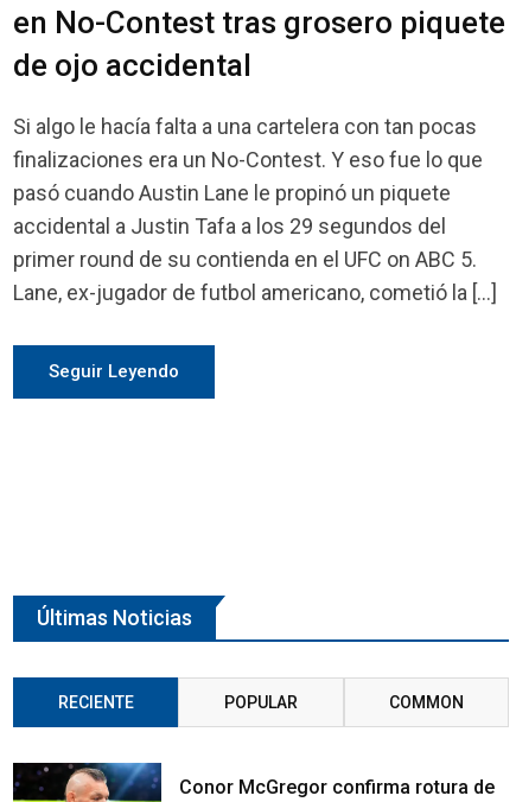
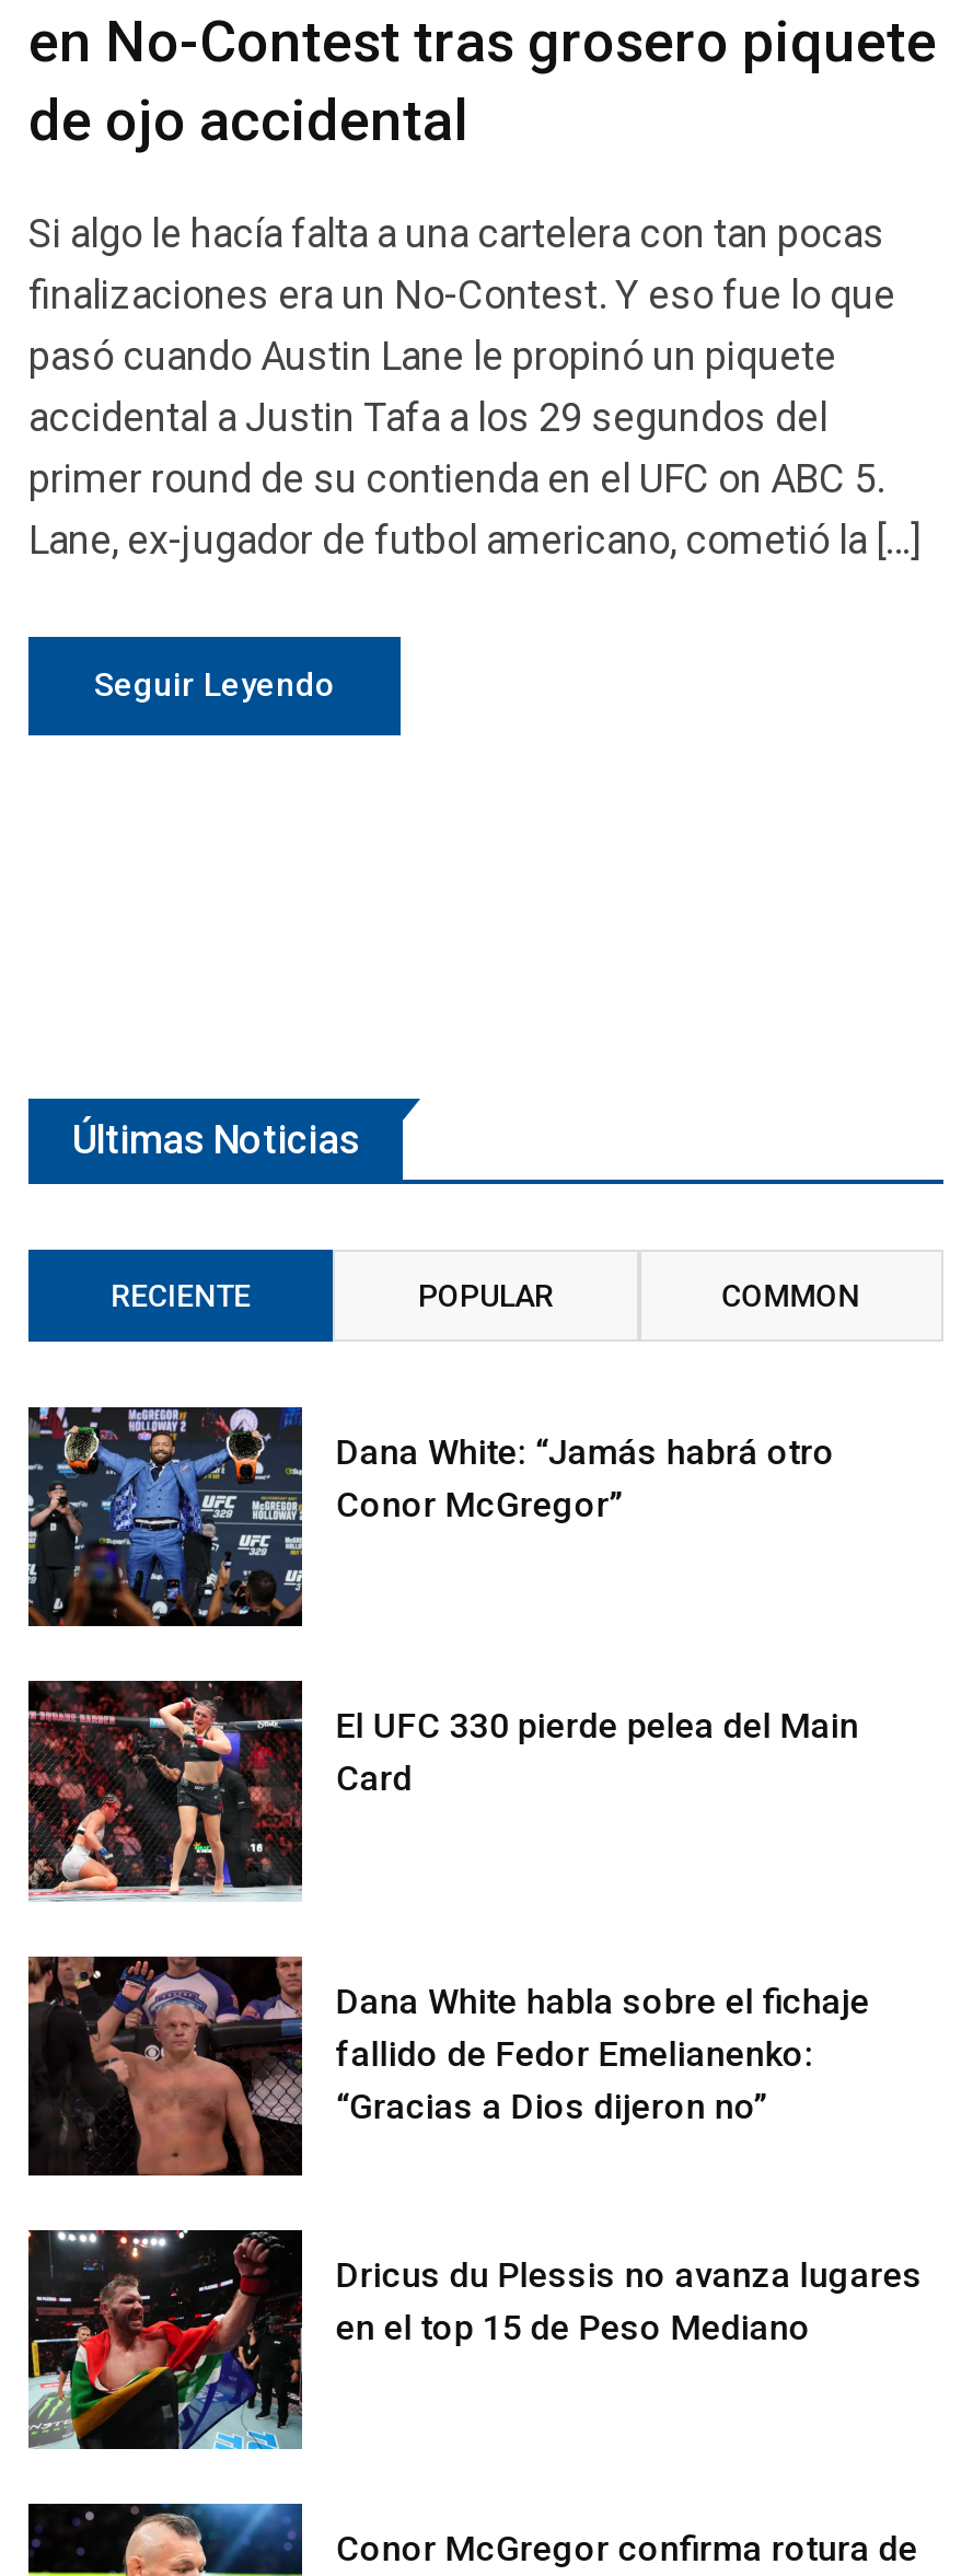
none -> [26,1405,835,1628] [image] | Dana White: “Jamás habrá otro | Conor McGregor”
none -> [26,1679,859,1902] [image] | El UFC 330 pierde pelea del Main | Card
none -> [26,1954,870,2178] [image] | Dana White habla sobre el fichaje | fallido de Fedor Emelianenko: | “Gracias a Dios dijeron no”
none -> [26,2195,922,2451] [image] | Dricus du Plessis no avanza lugares | en el top 15 de Peso Mediano

